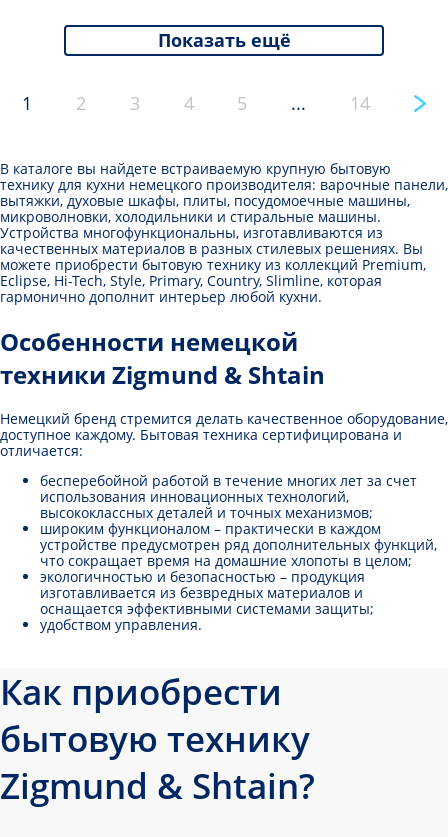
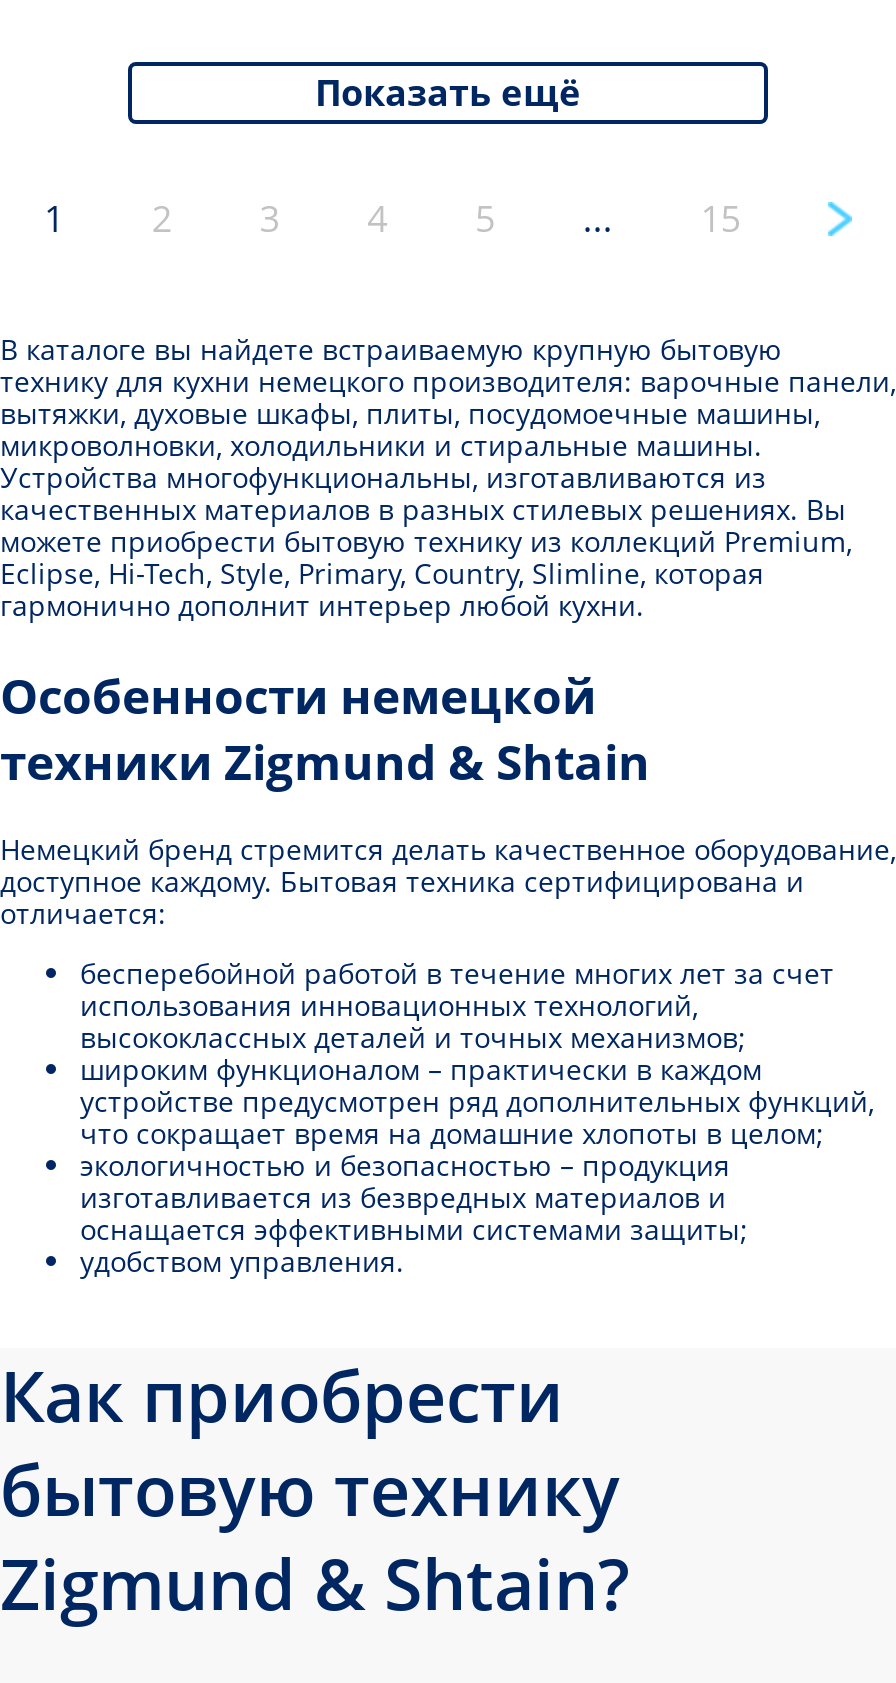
[350,91,370,115] 14 -> [700,193,740,241] 15

